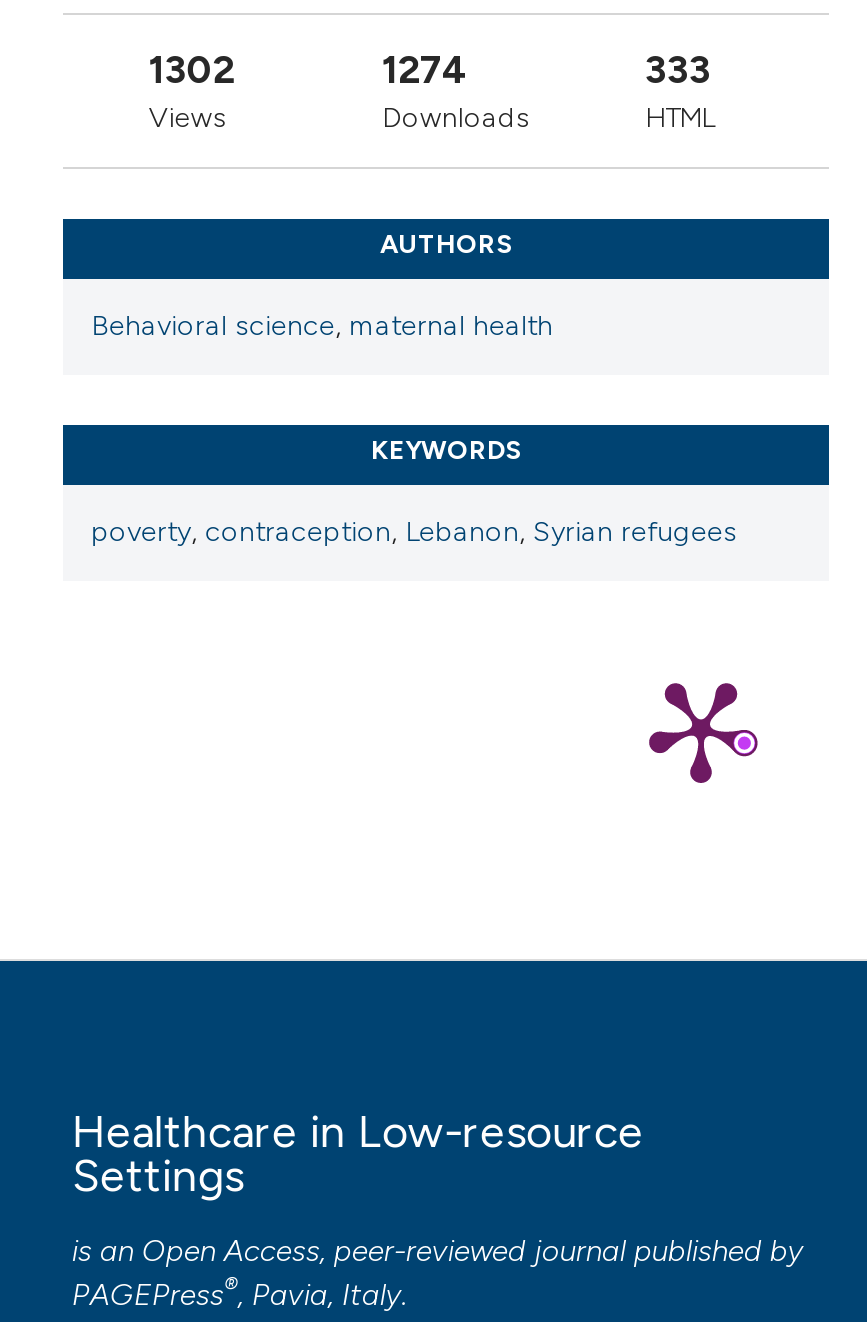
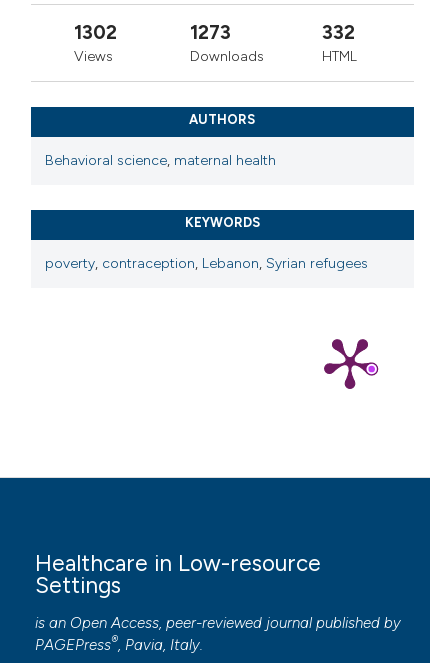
[382,47,468,93] 1274 -> [190,21,231,44] 1273
[645,47,711,93] 333 -> [322,21,355,44] 332

